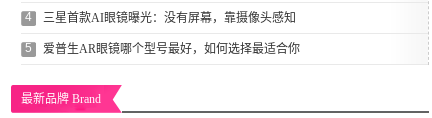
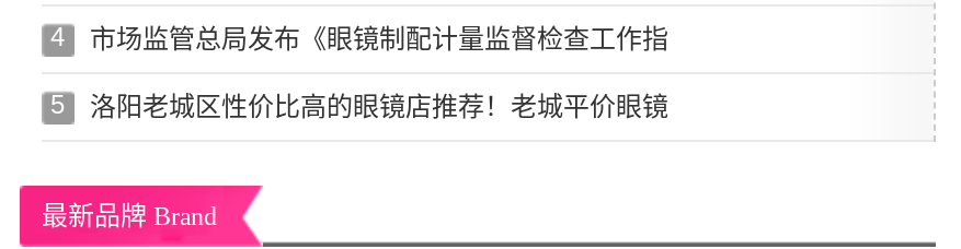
[43,11,296,25] 三星首款AI眼镜曝光：没有屏幕，靠摄像头感知 -> [90,24,668,54] 市场监管总局发布《眼镜制配计量监督检查工作指
[43,42,300,56] 爱普生AR眼镜哪个型号最好，如何选择最适合你 -> [90,91,668,122] 洛阳老城区性价比高的眼镜店推荐！老城平价眼镜

